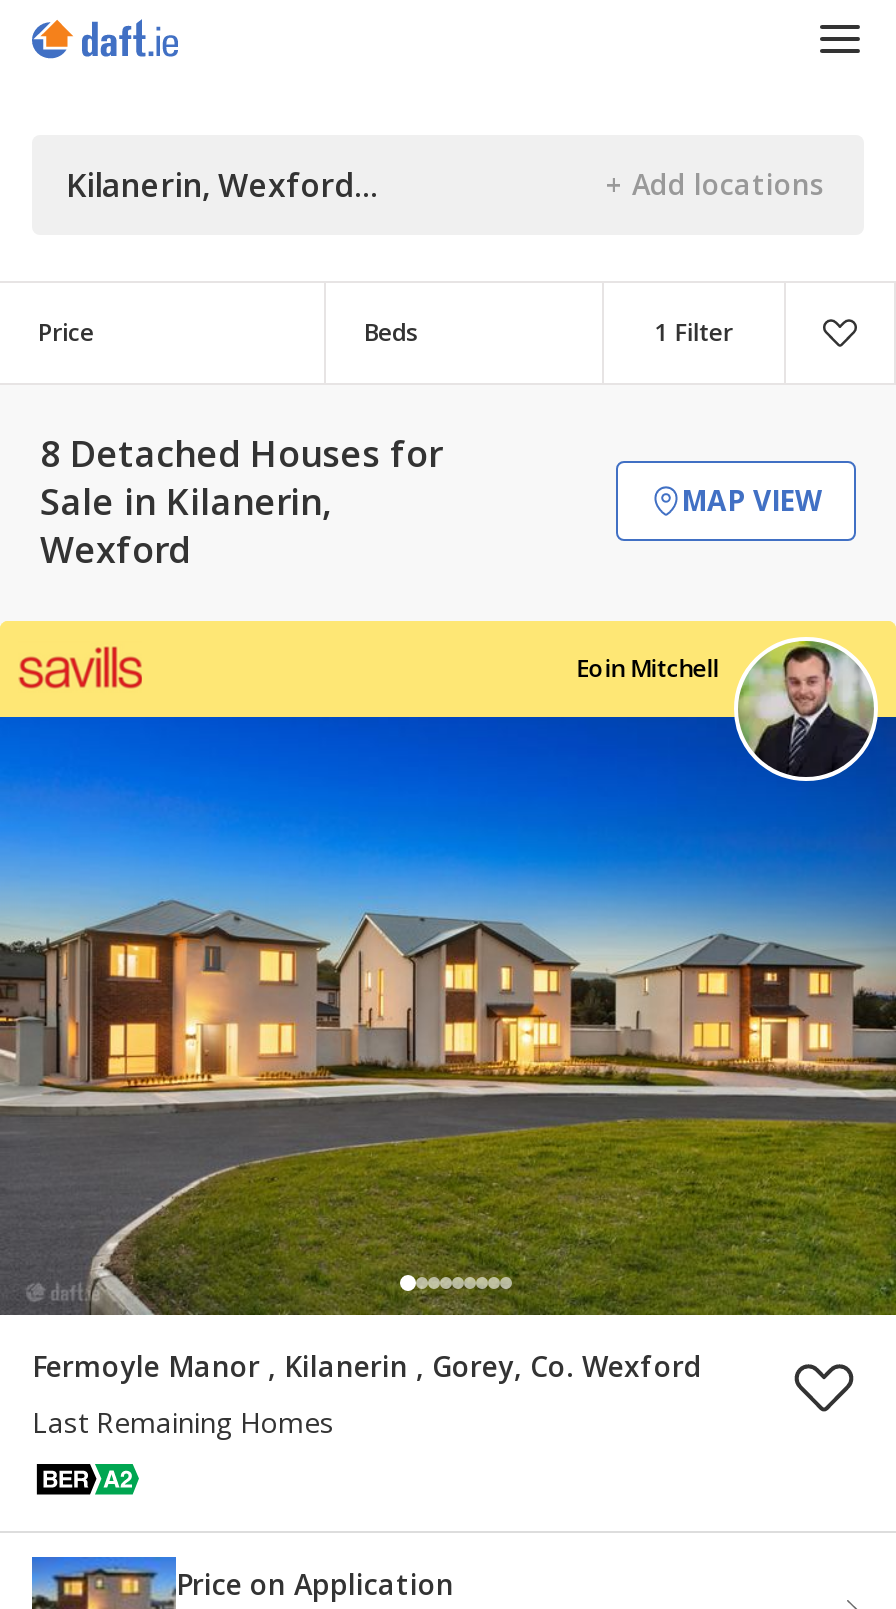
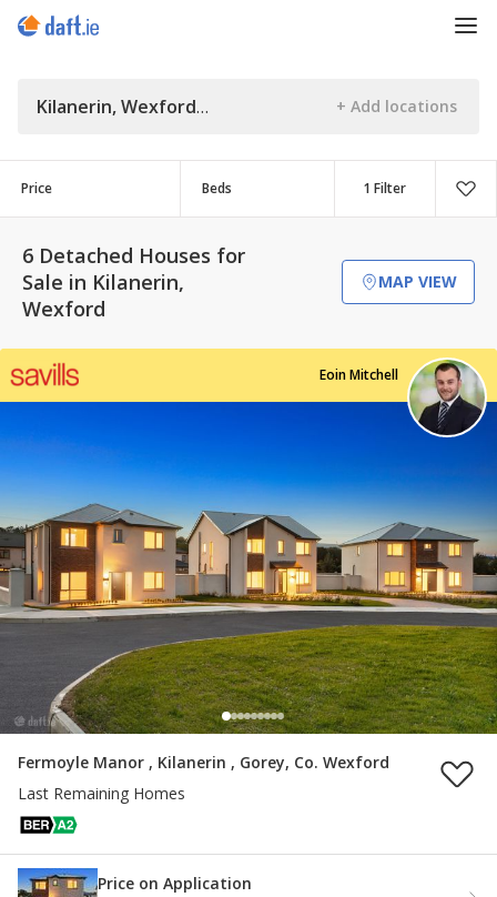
[40,429,442,477] 8 Detached Houses for -> [22,242,245,269] 6 Detached Houses for

